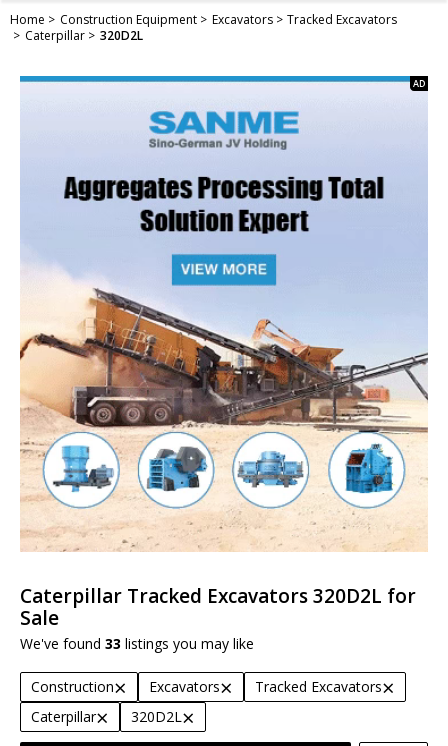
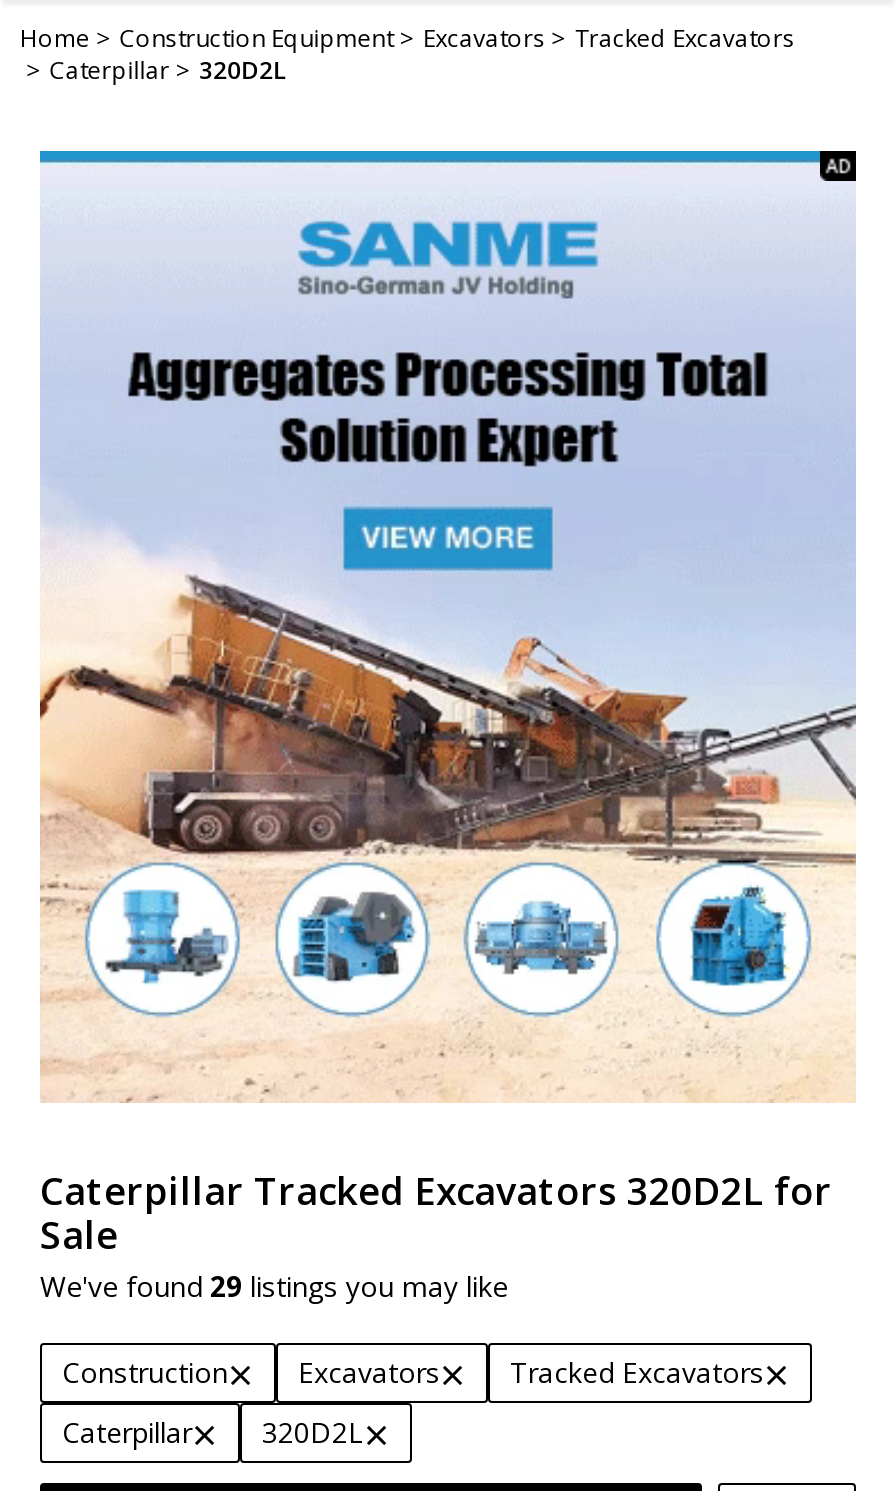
[20,634,254,653] We've found 33 listings you may like -> [40,1267,508,1305] We've found 29 listings you may like

